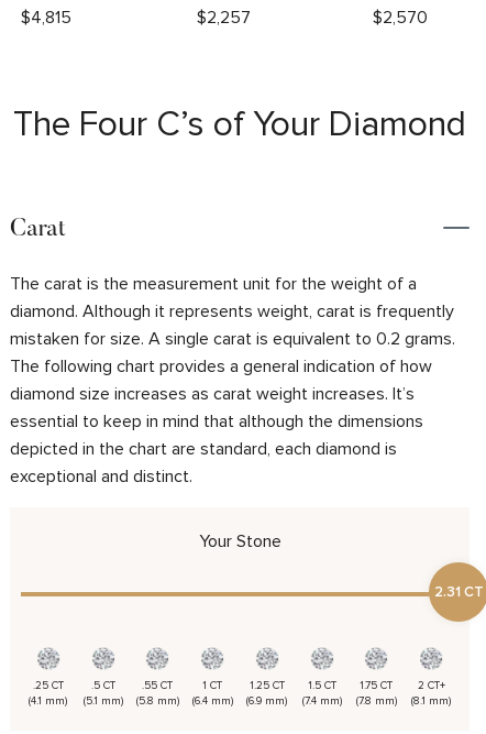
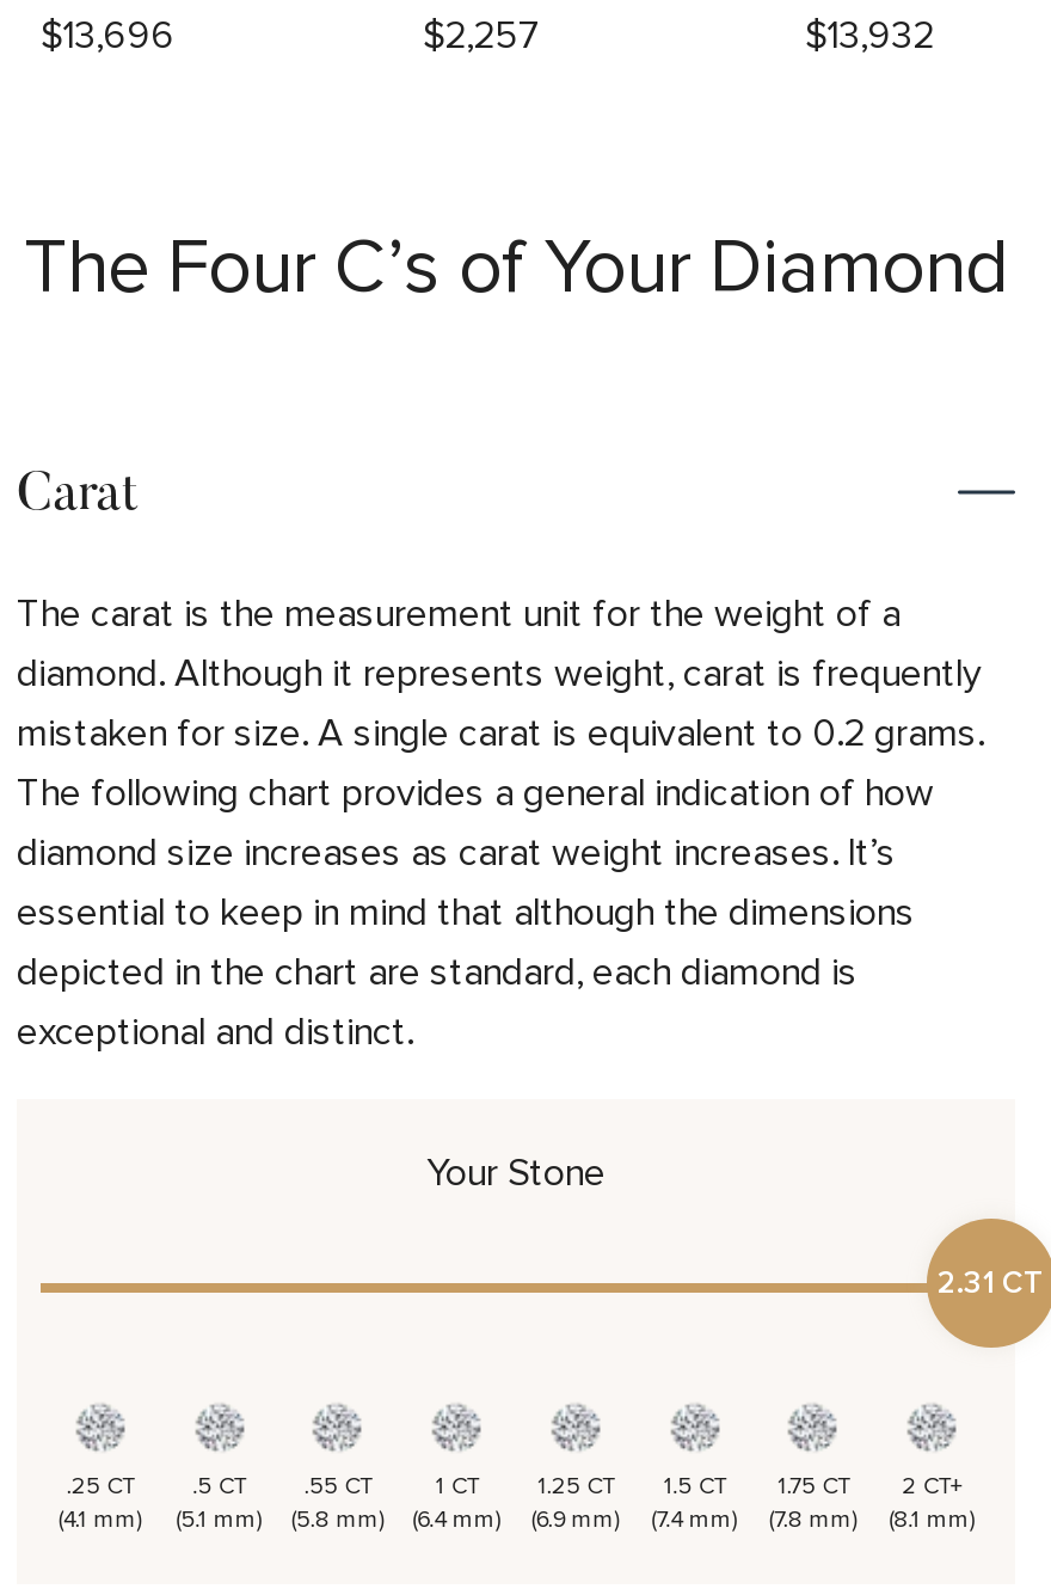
[21,6,71,28] $4,815 -> [41,11,174,59] $13,696
[373,6,428,28] $2,570 -> [805,11,934,59] $13,932

